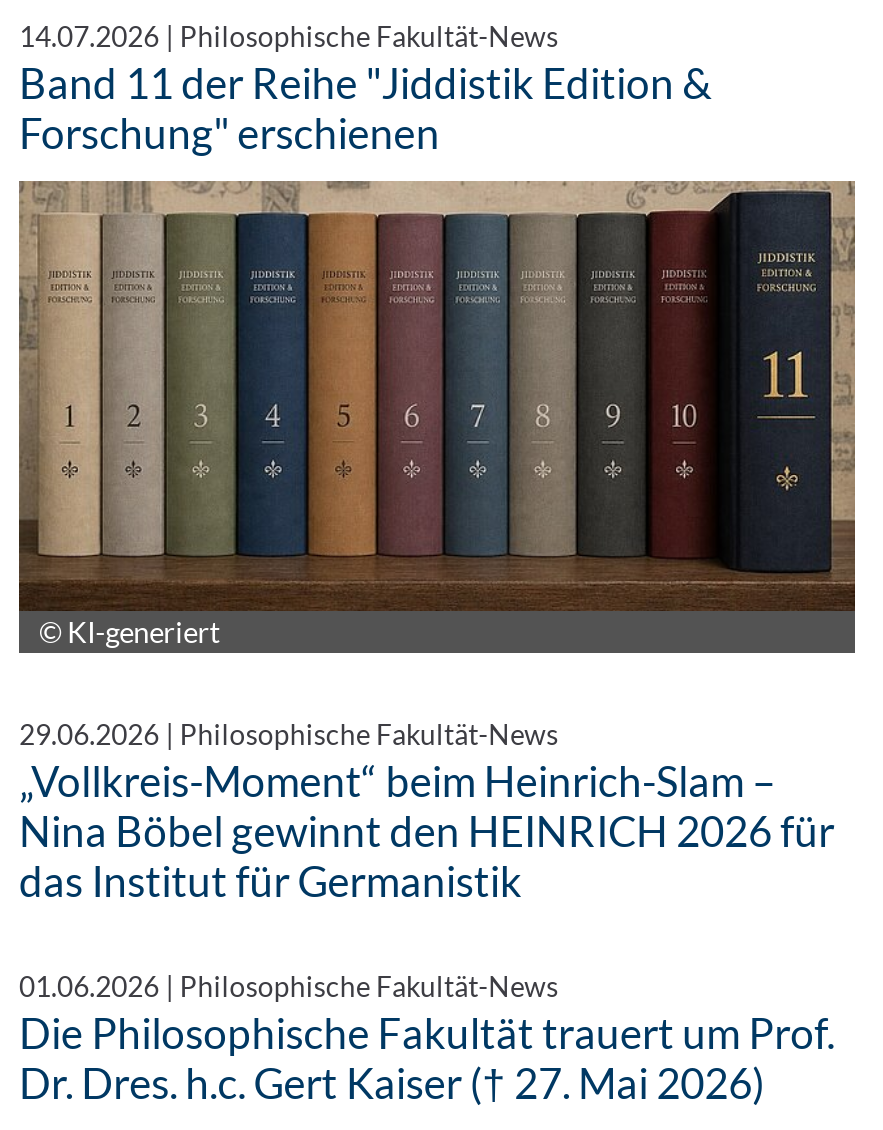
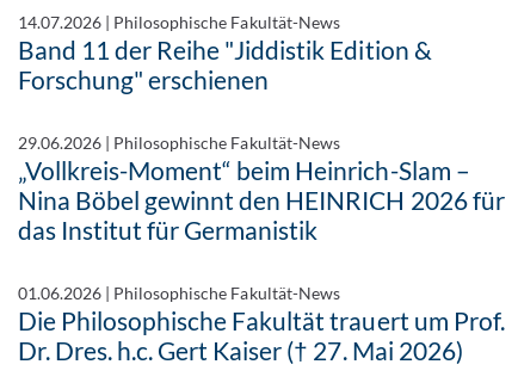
[17,178,857,654] [image] | © KI-generiert -> none

